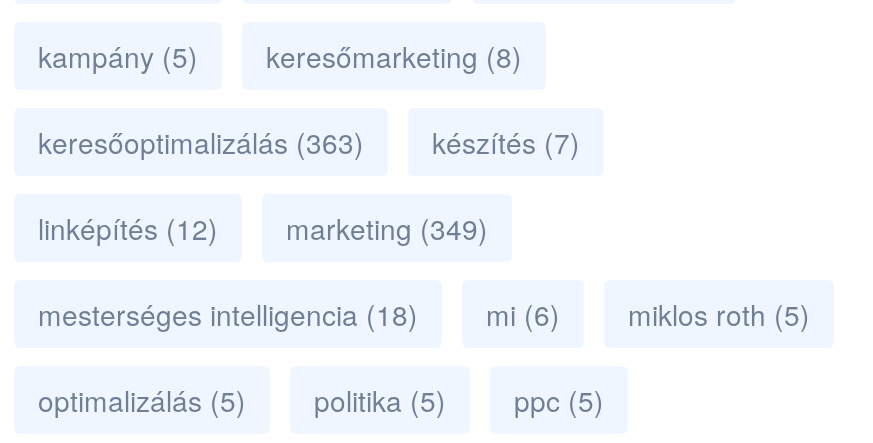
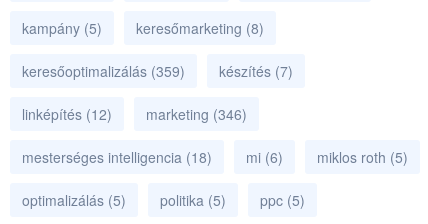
[38,122,364,162] keresőoptimalizálás (363) -> [22,61,185,81] keresőoptimalizálás (359)
[38,208,488,248] linképítés (12) marketing (349) -> [22,104,247,124] linképítés (12) marketing (346)

